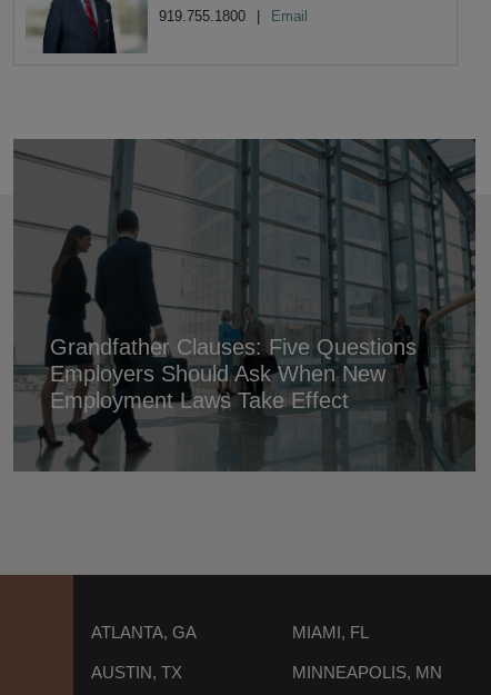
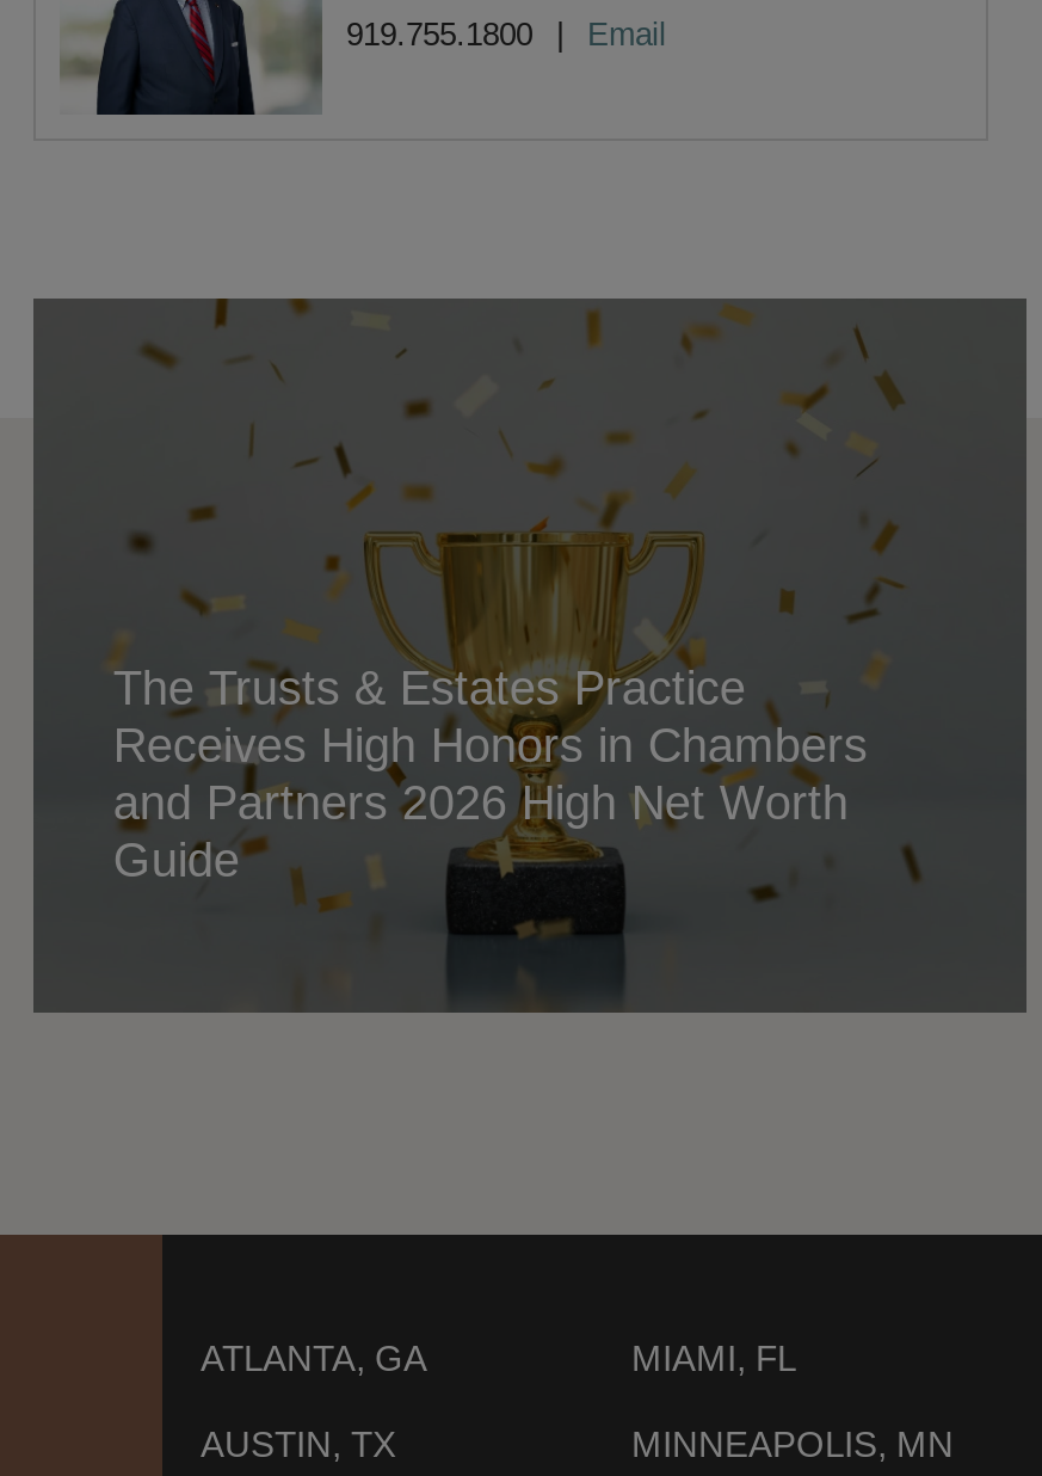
[14,139,475,470] [image] | Grandfather Clauses: Five Questions | Employers Should Ask When New | Employment Laws Take Effect -> [36,296,1026,1013] [image] | The Trusts & Estates Practice | Receives High Honors in Chambers | and Partners 2026 High Net Worth | Guide

